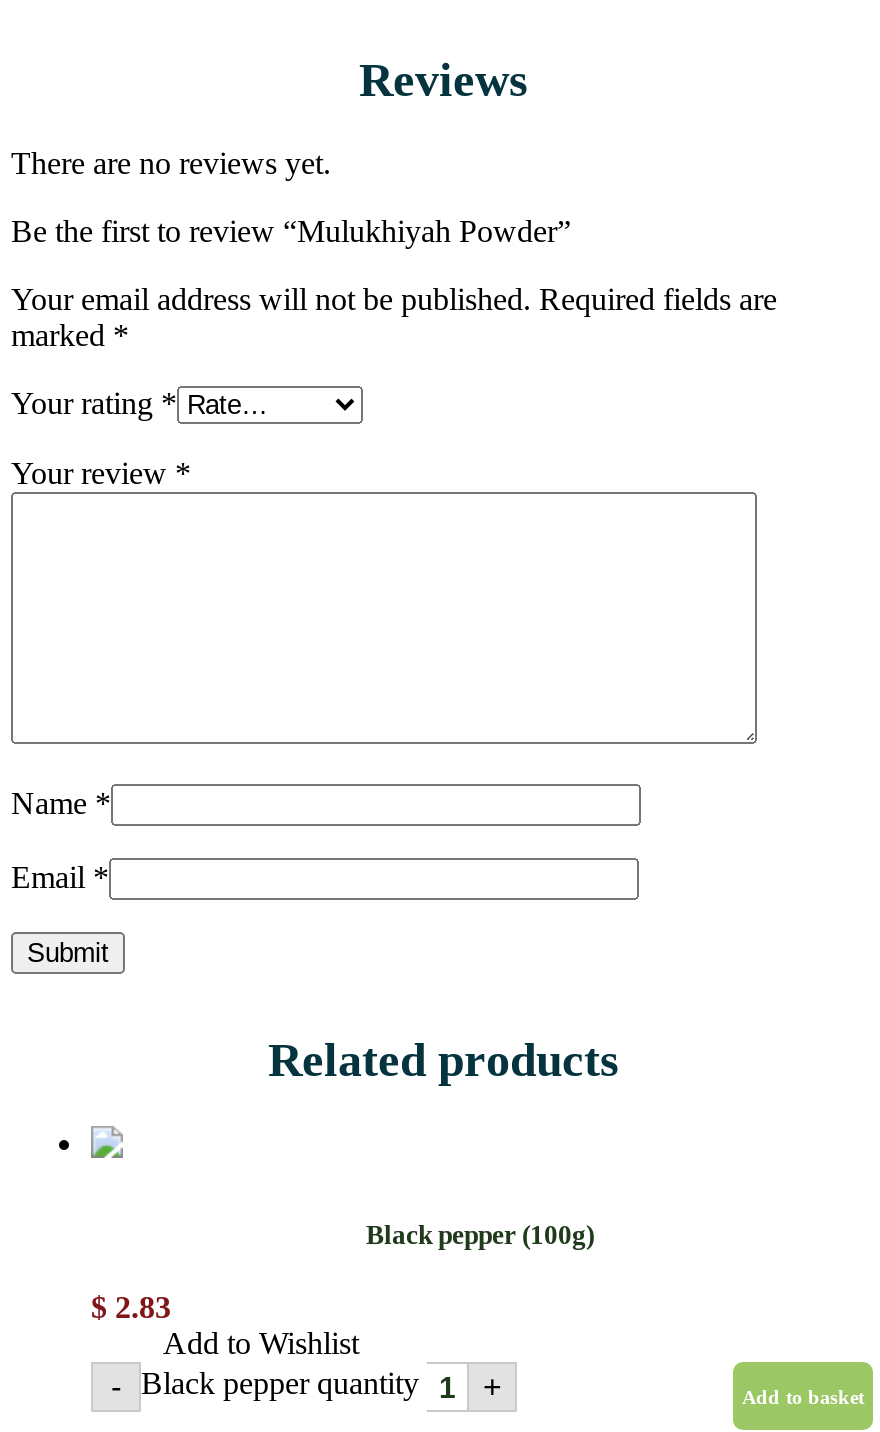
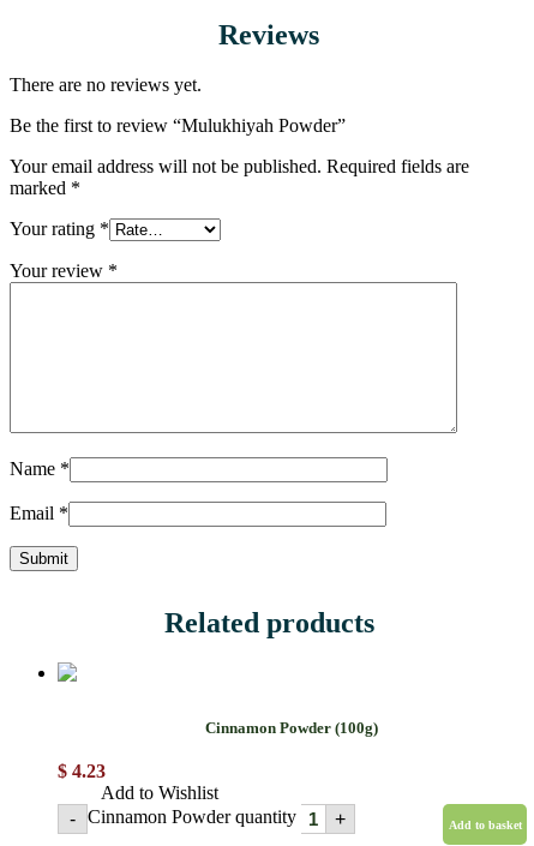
[366,1220,600,1250] Black pepper (100g) -> [205,719,381,737] Cinnamon Powder (100g)
[91,1290,171,1324] $2.83 -> [58,761,106,781] $4.23
[111,1366,419,1403] - Black pepper quantity -> [70,807,296,829] - Cinnamon Powder quantity

